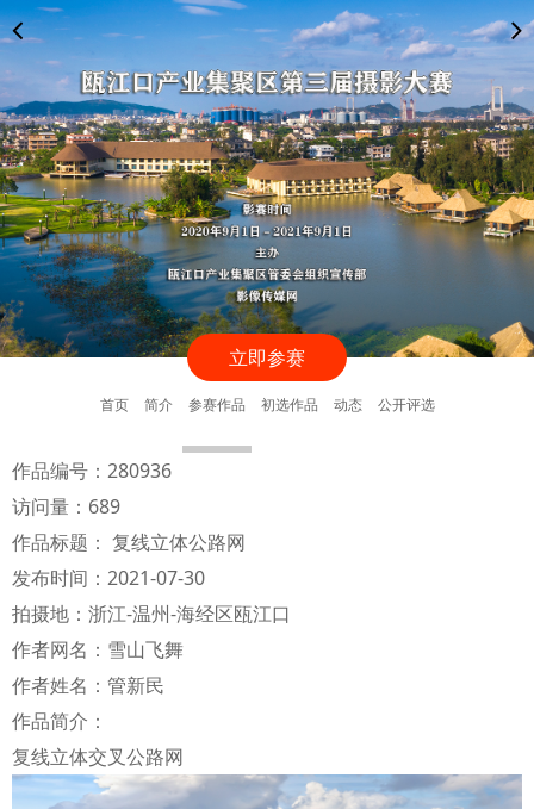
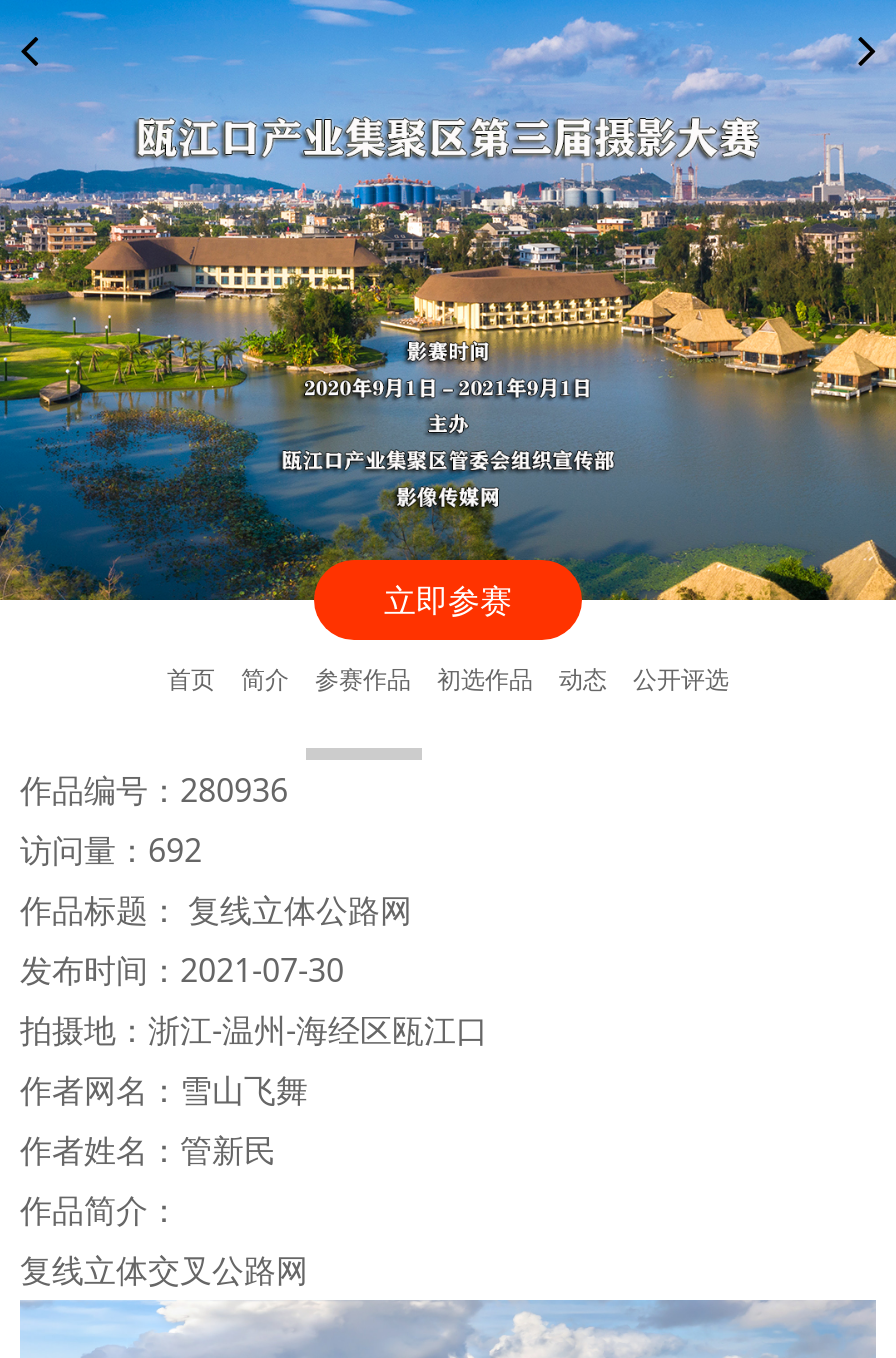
[12,493,120,519] 访问量：689 -> [20,828,202,872] 访问量：692

